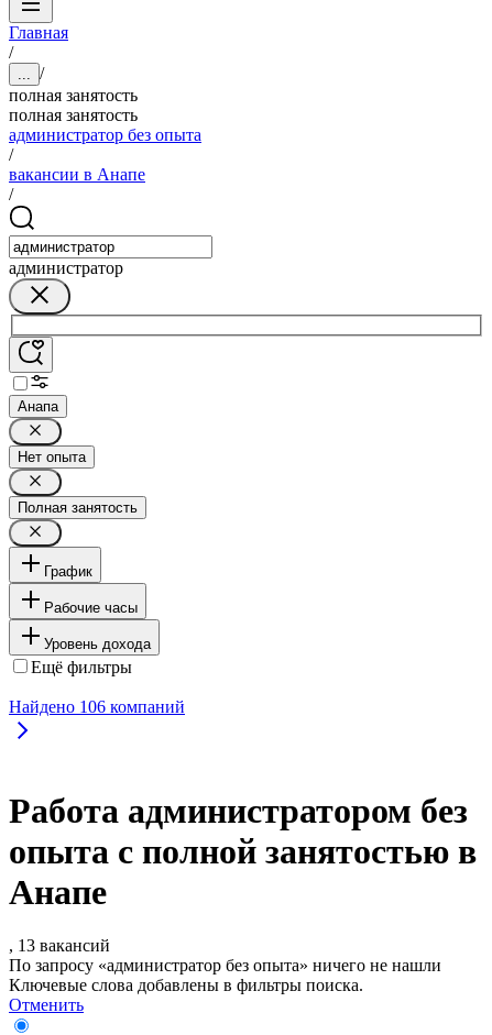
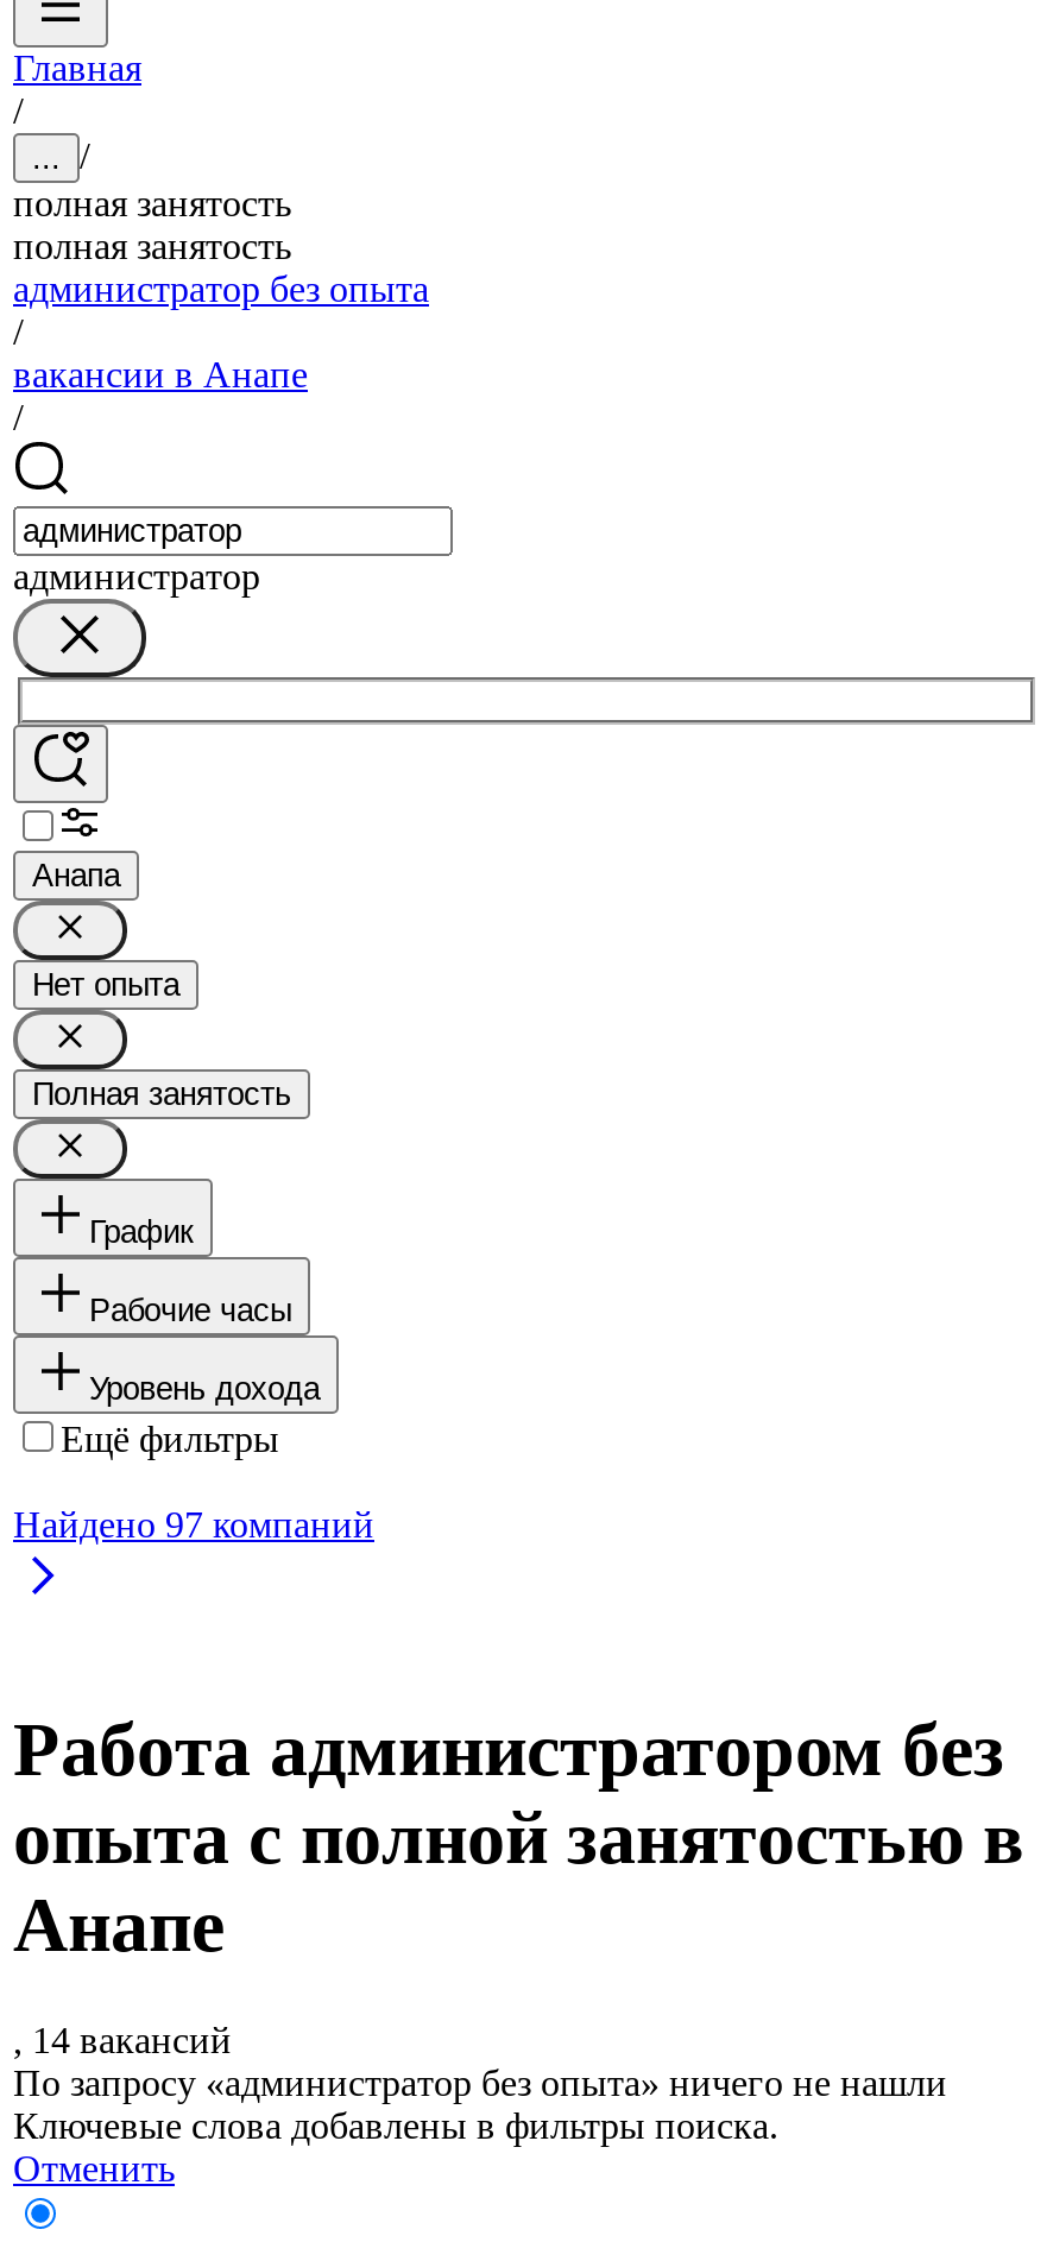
[9,697,185,716] Найдено 106 компаний -> [13,1503,374,1544] Найдено 97 компаний
[9,937,110,955] , 13 вакансий -> [13,2021,232,2061] , 14 вакансий

